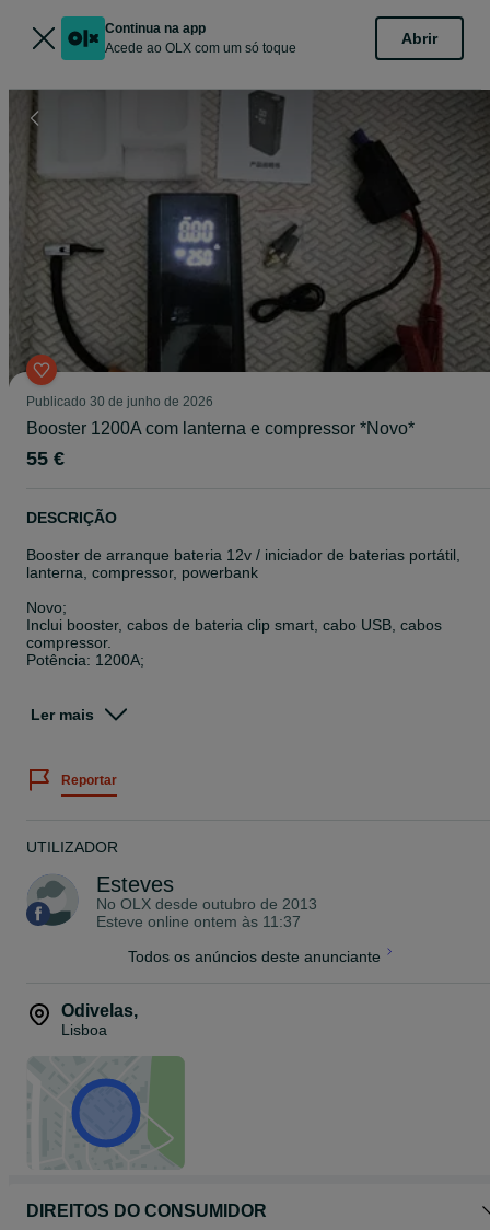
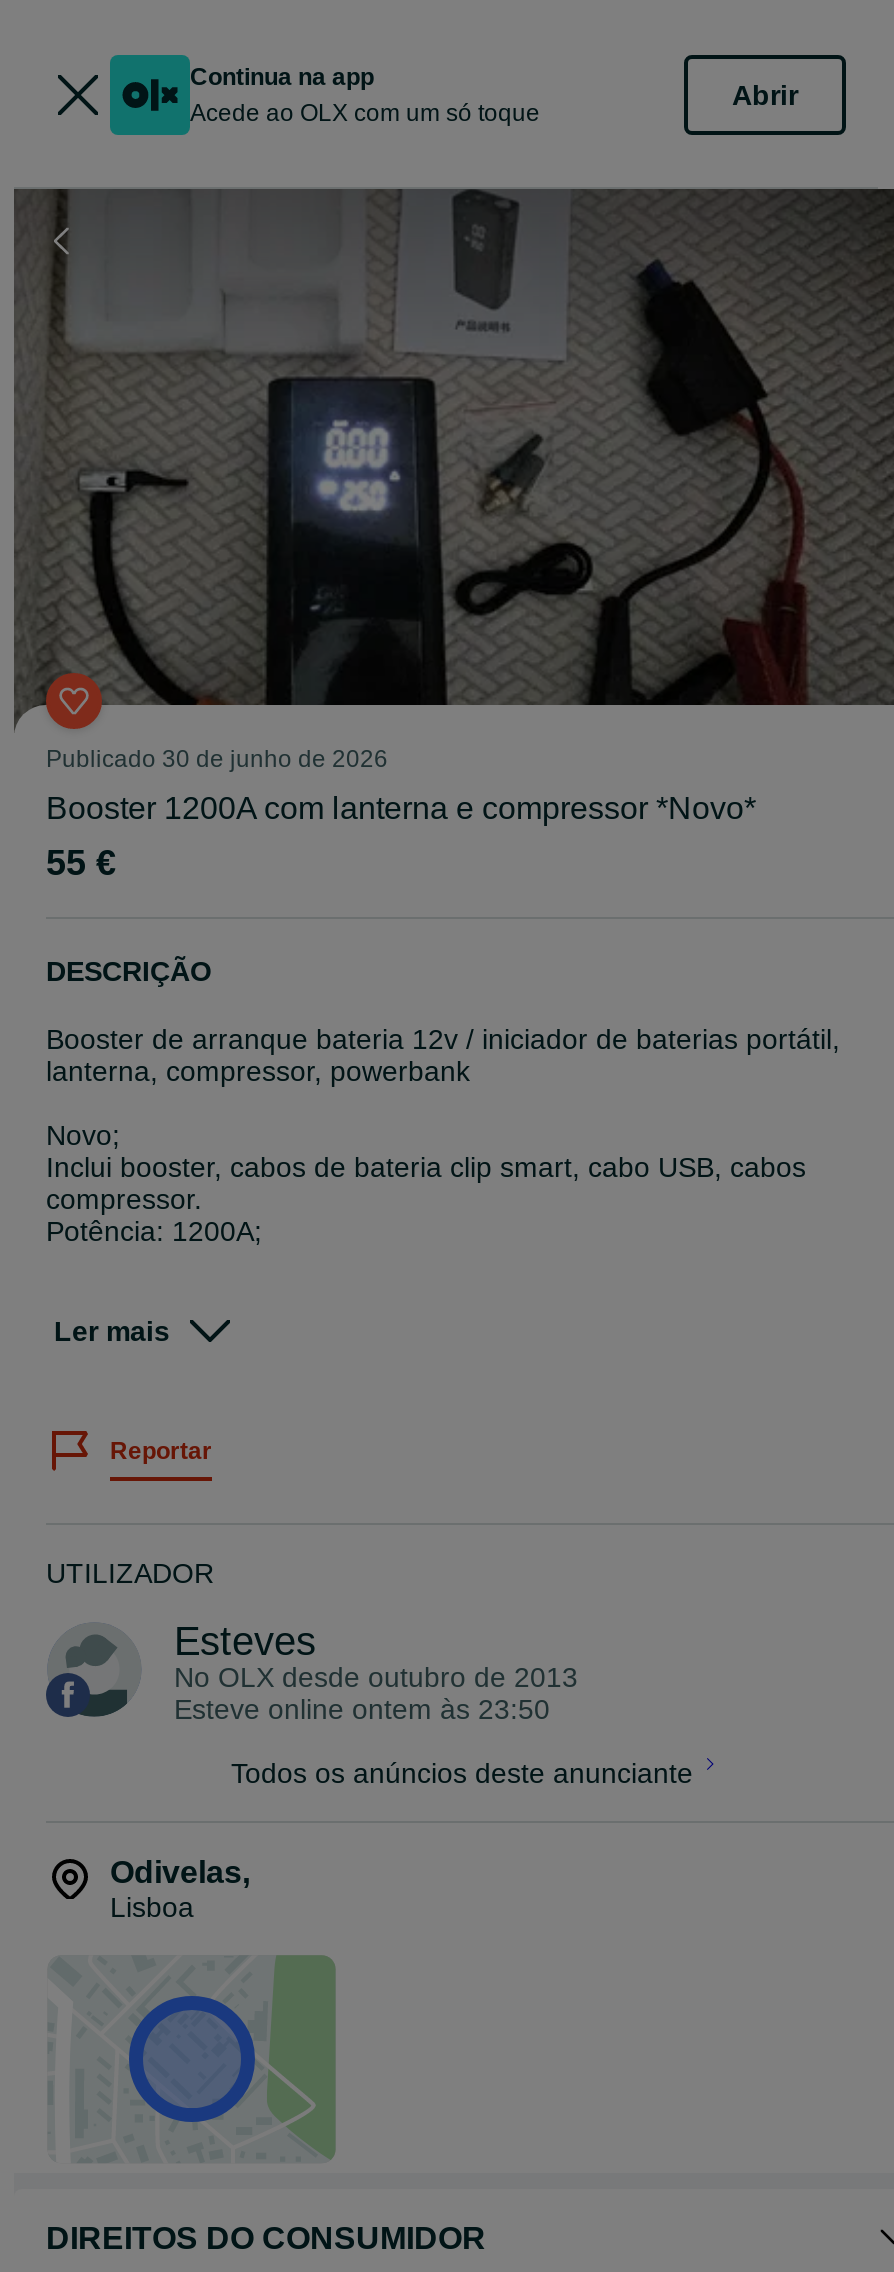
[96,913,301,930] Esteve online ontem às 11:37 -> [174,1693,550,1725] Esteve online ontem às 23:50

